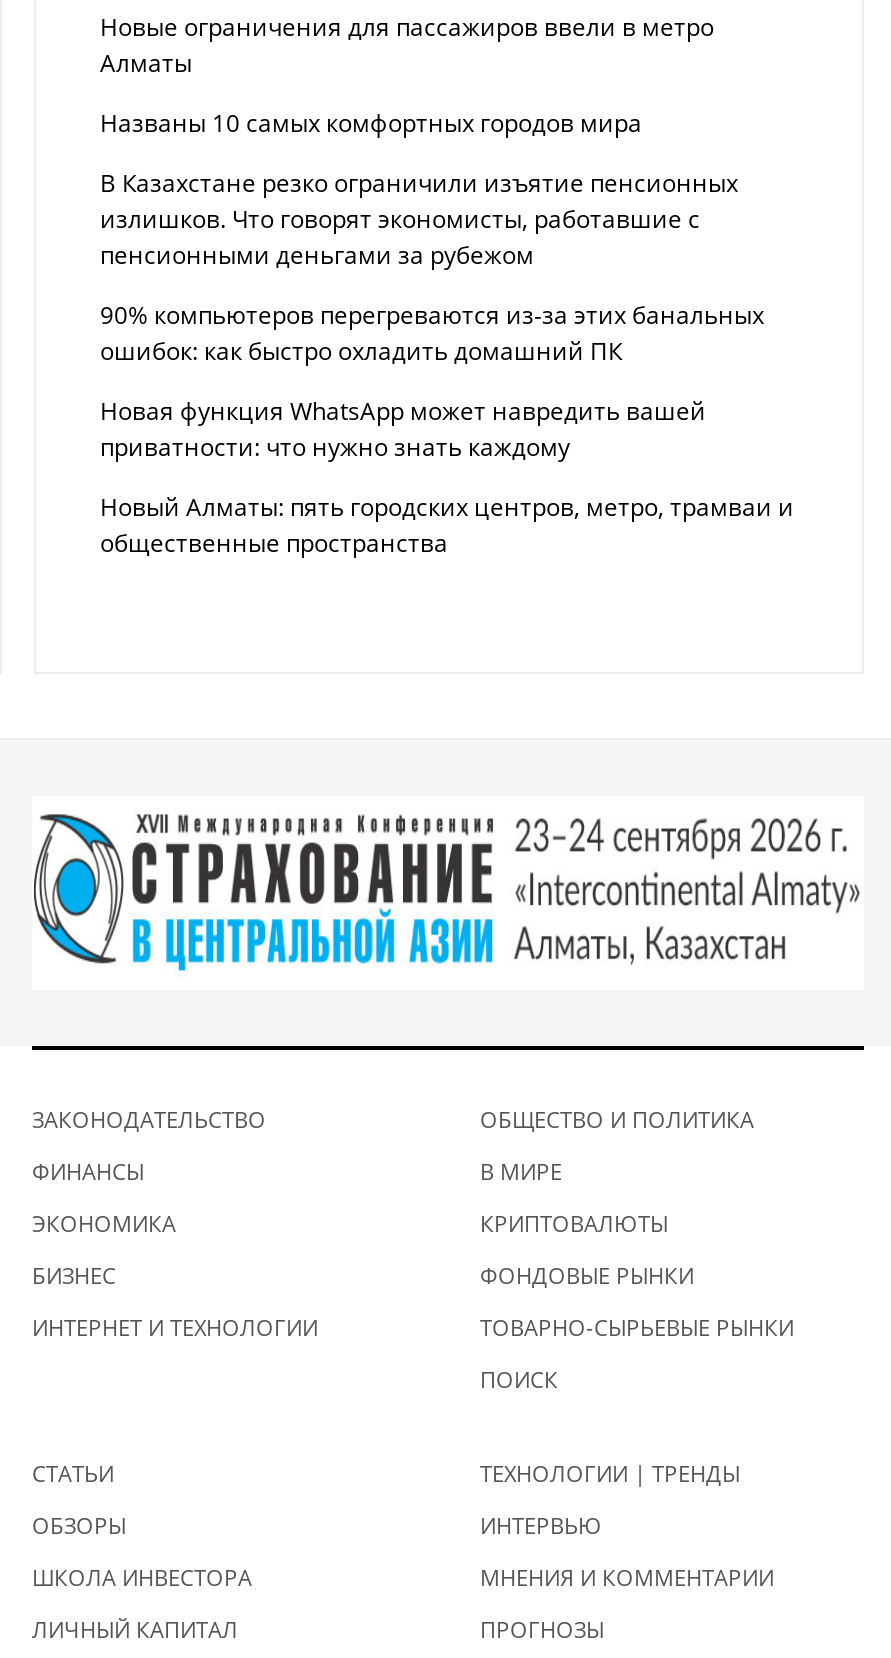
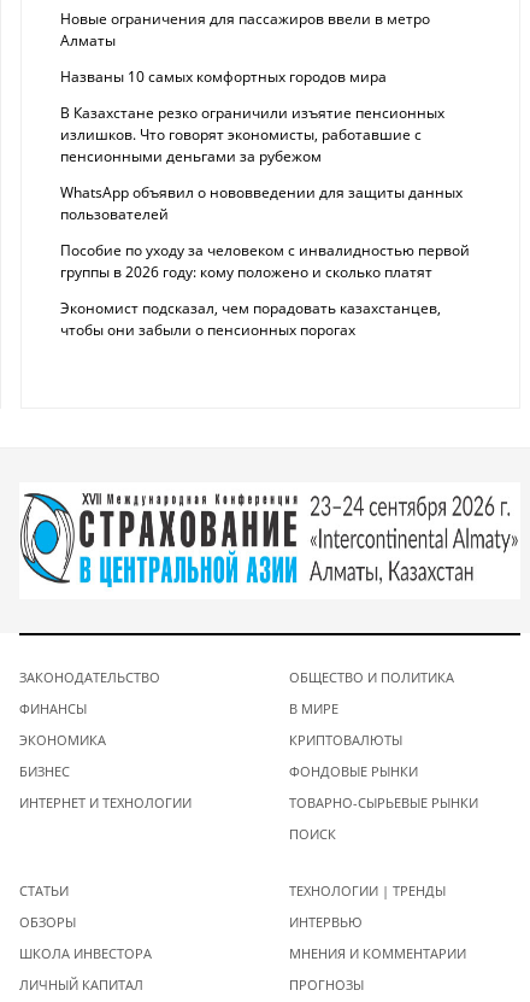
[100,298,764,368] 90% компьютеров перегреваются из-за этих банальных | ошибок: как быстро охладить домашний ПК -> [60,182,463,224] WhatsApp объявил о нововведении для защиты данных | пользователей
[100,394,706,464] Новая функция WhatsApp может навредить вашей | приватности: что нужно знать каждому -> [60,240,470,282] Пособие по уходу за человеком с инвалидностью первой | группы в 2026 году: кому положено и сколько платят
[100,490,794,560] Новый Алматы: пять городских центров, метро, трамваи и | общественные пространства -> [60,298,441,340] Экономист подсказал, чем порадовать казахстанцев, | чтобы они забыли о пенсионных порогах

